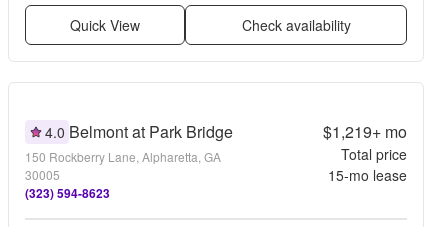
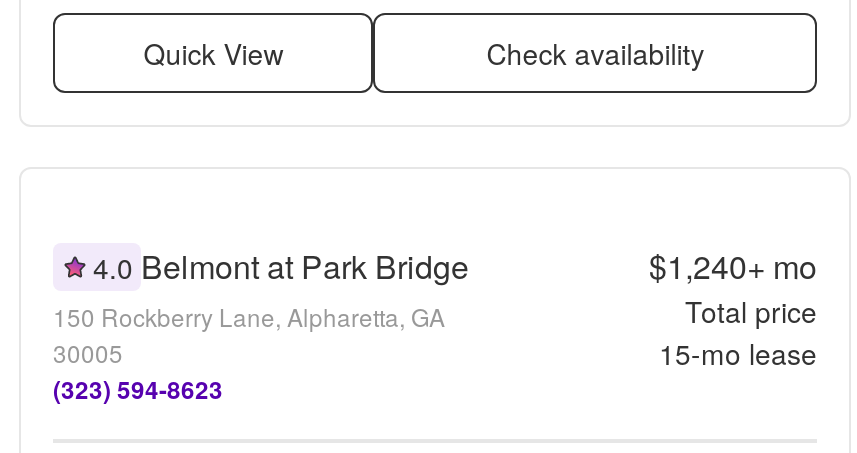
[323,120,407,143] $1,219+ mo -> [649,243,817,289] $1,240+ mo

